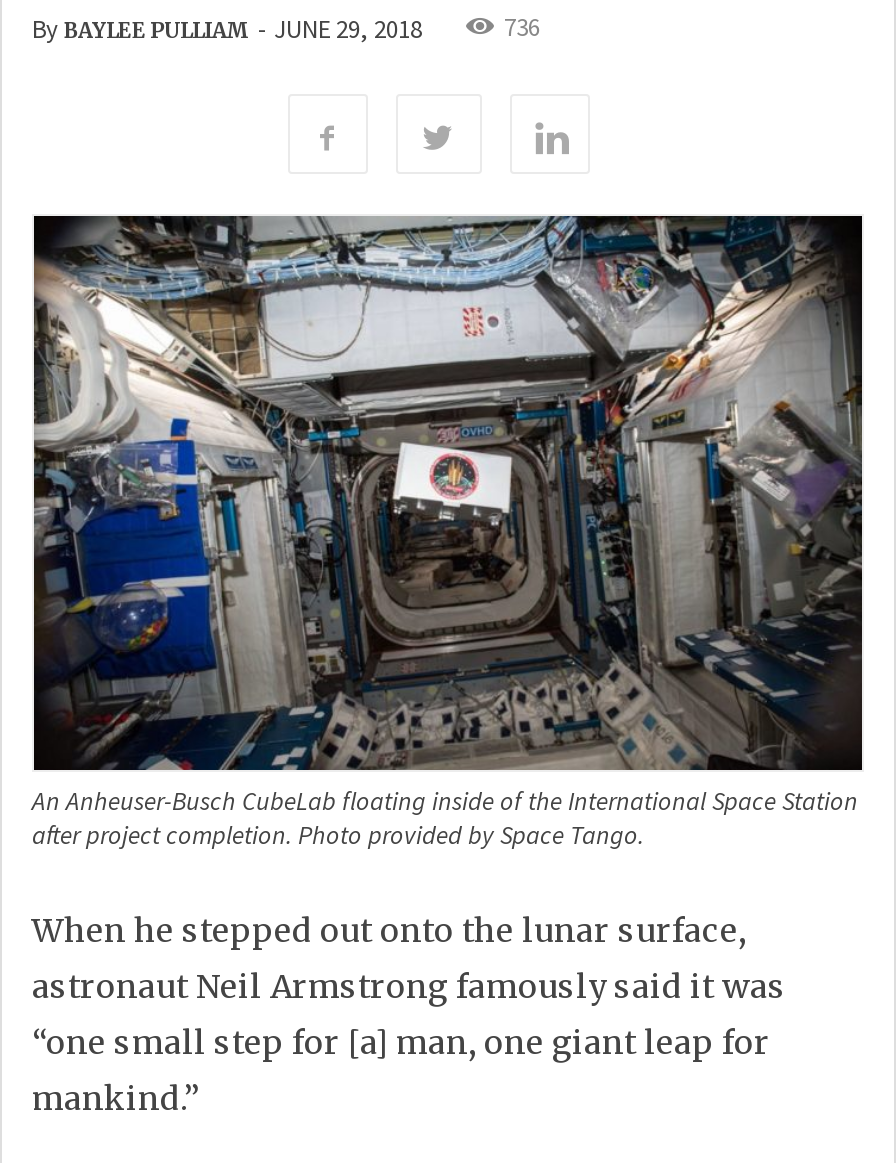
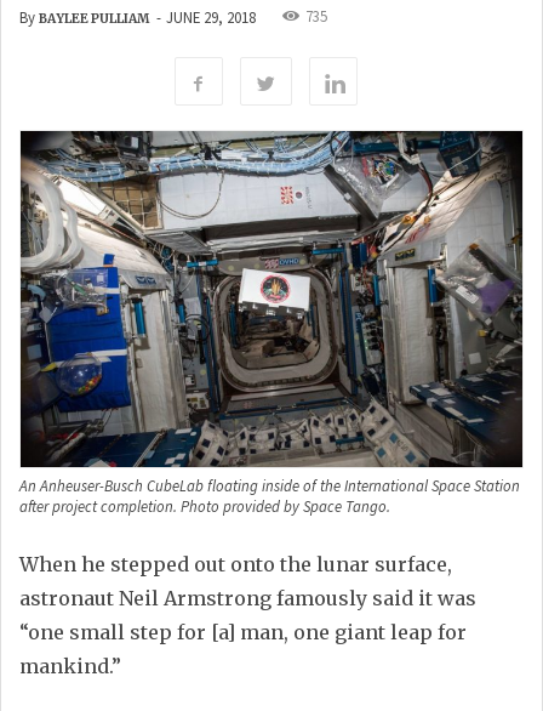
[504,10,540,42] 736 -> [305,6,327,25] 735

